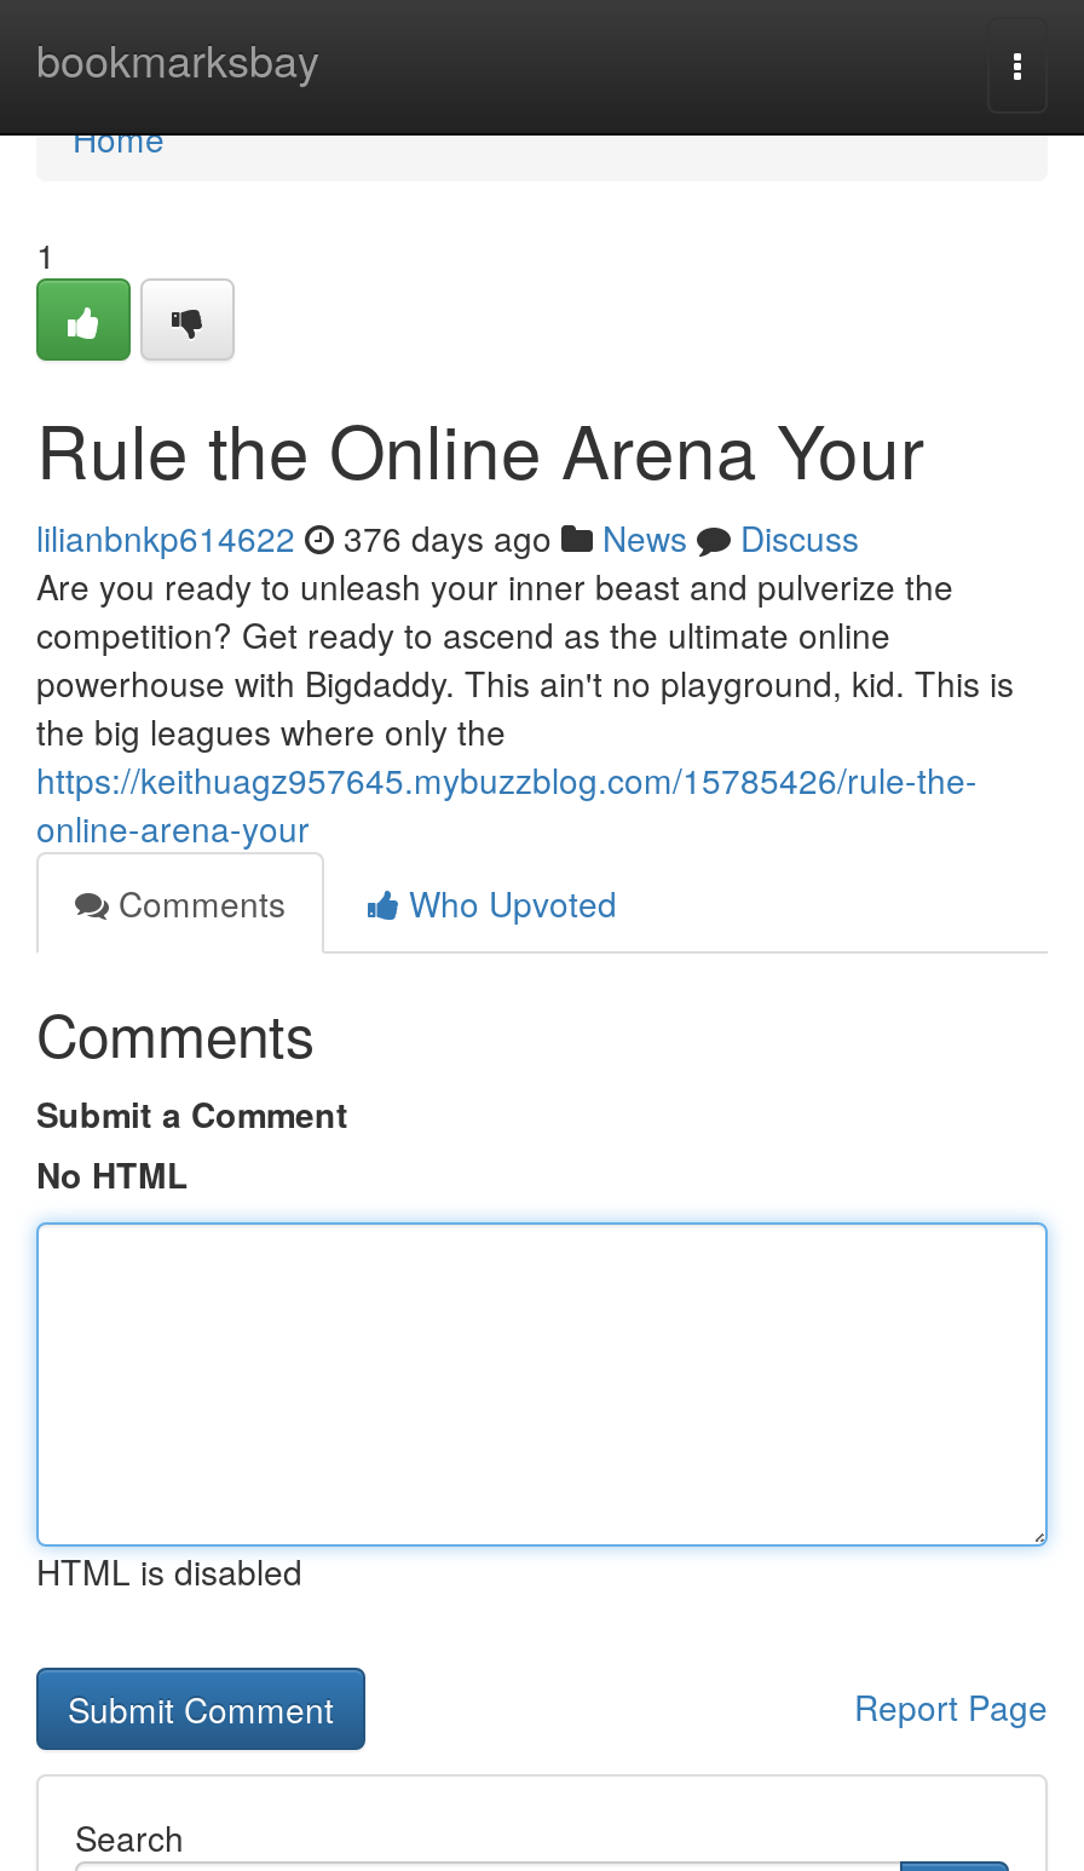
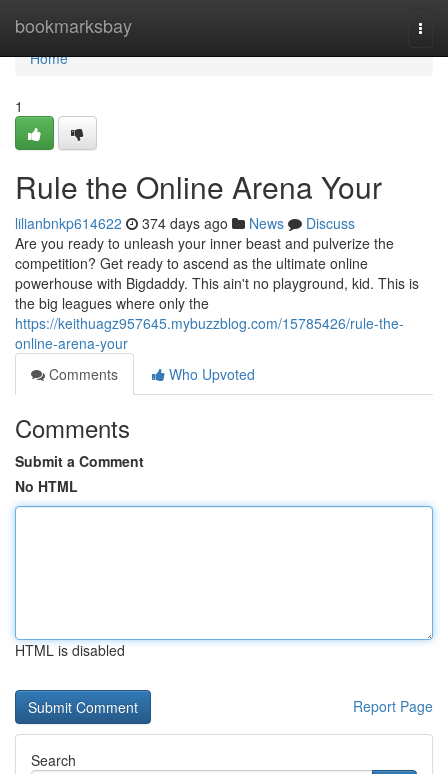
[36,513,859,562] lilianbnkp614622 376 days ago News Discuss -> [15,213,355,233] lilianbnkp614622 374 days ago News Discuss

